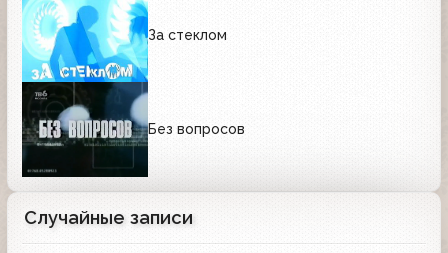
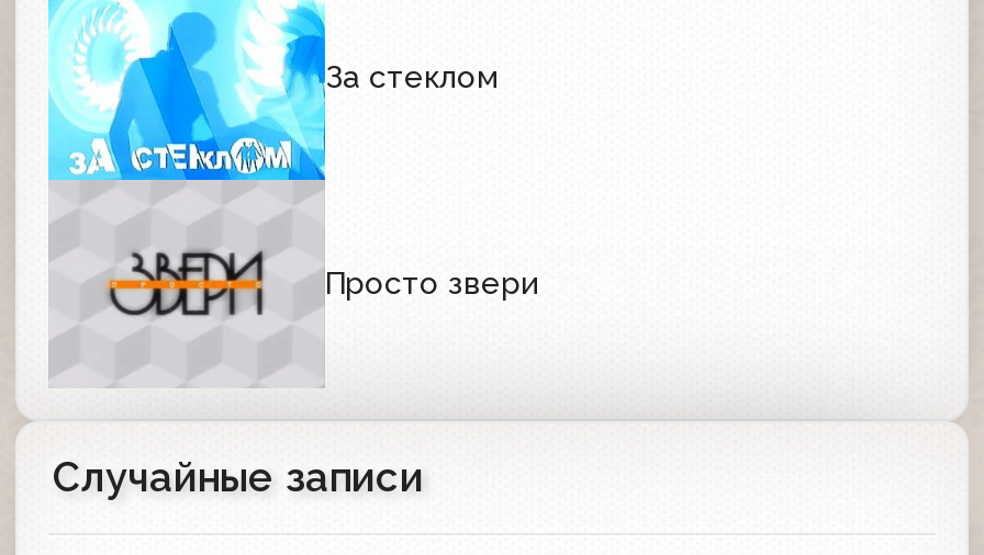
[21,81,245,178] [image] | Без вопросов -> [48,178,538,388] [image] | Просто звери

